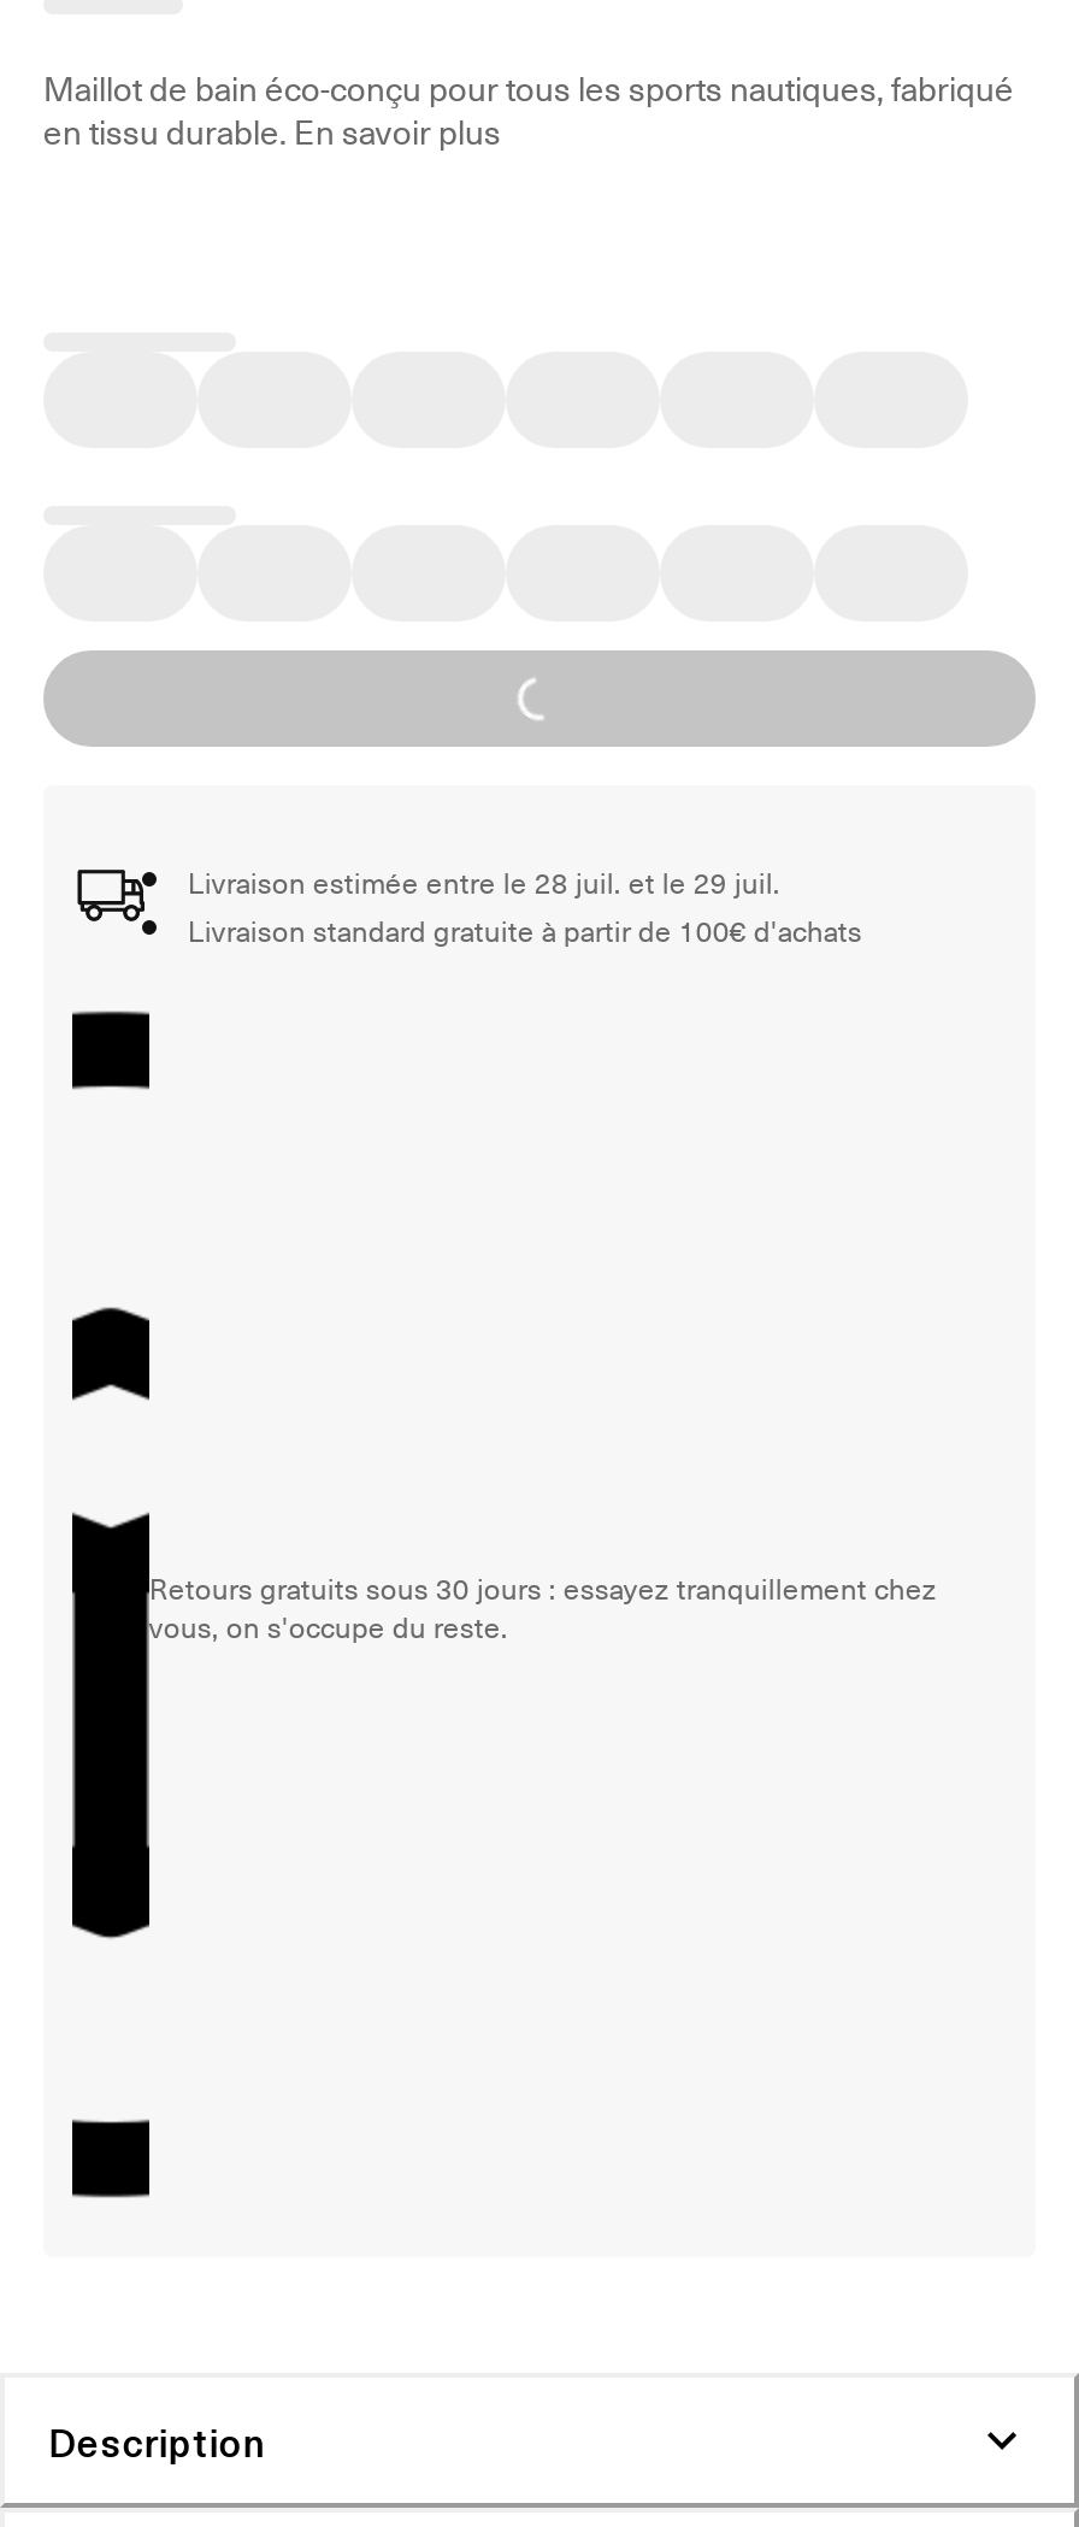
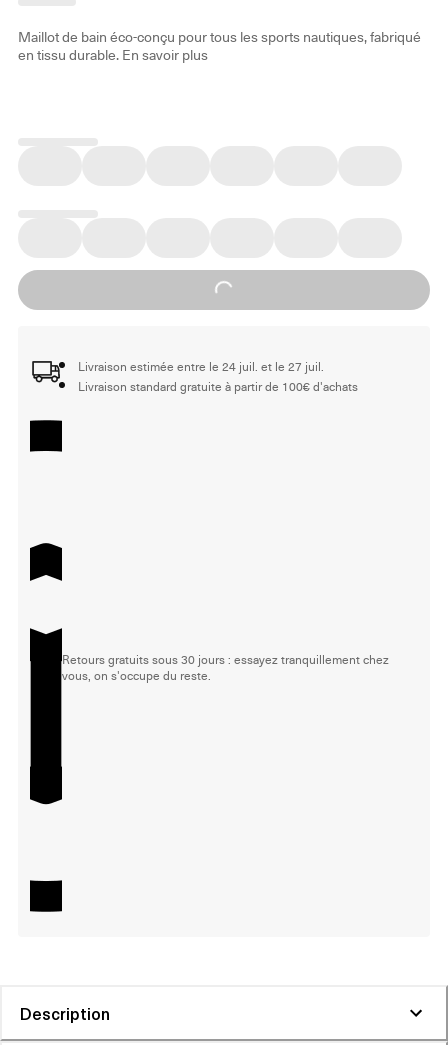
[188,860,780,903] Livraison estimée entre le 28 juil. et le 29 juil. -> [78,357,324,375] Livraison estimée entre le 24 juil. et le 27 juil.

